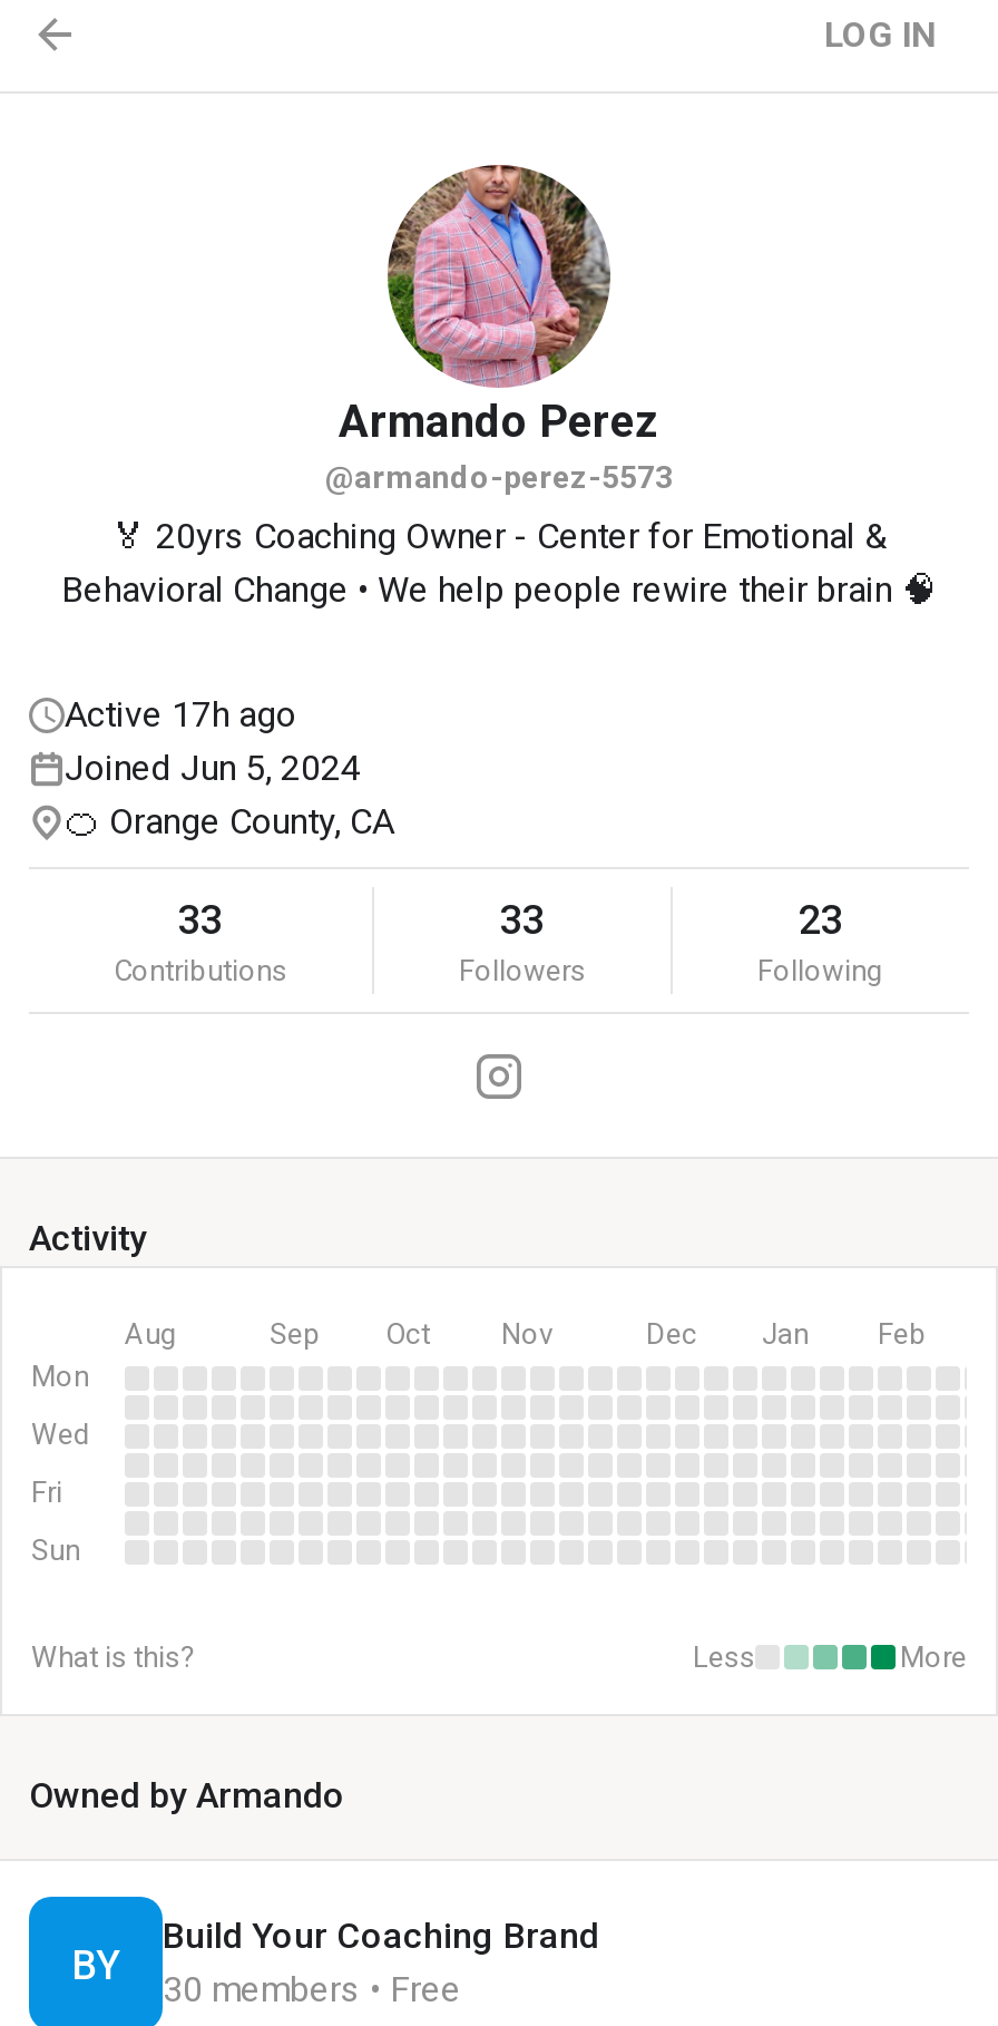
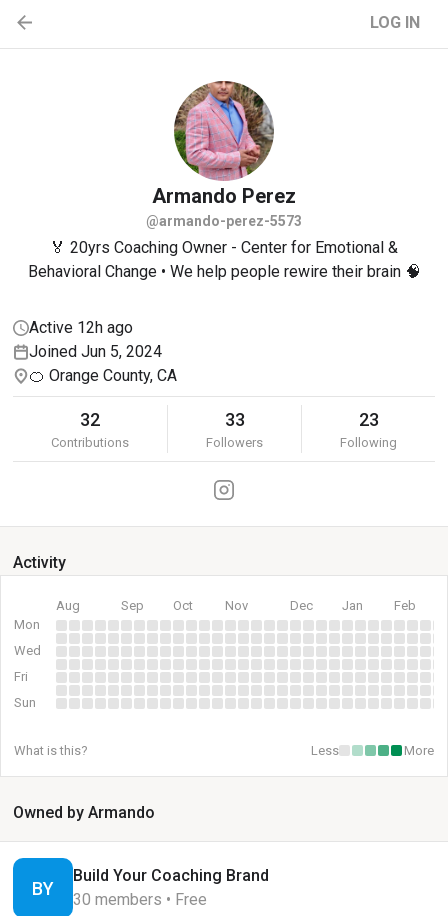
[65,693,296,736] Active 17h ago -> [29,318,133,337] Active 12h ago
[178,896,223,943] 33 -> [80,409,100,430] 32

